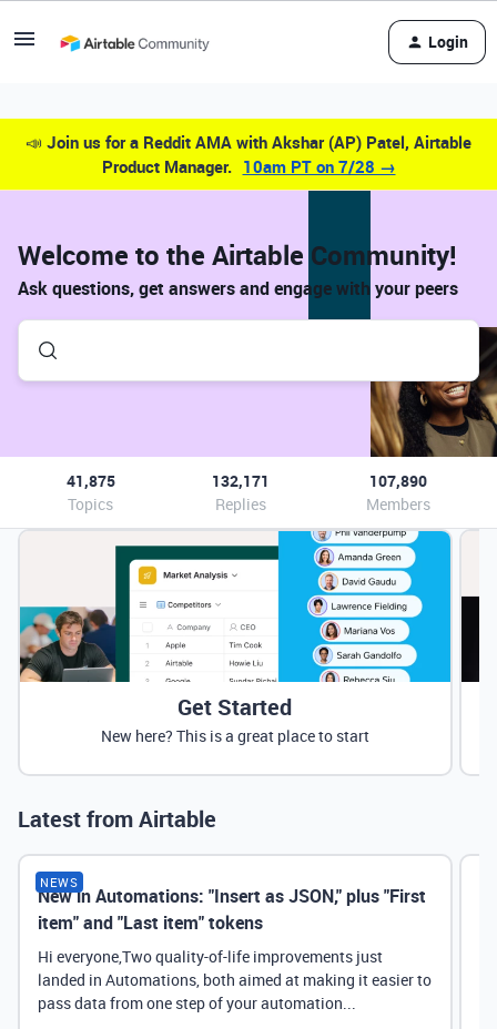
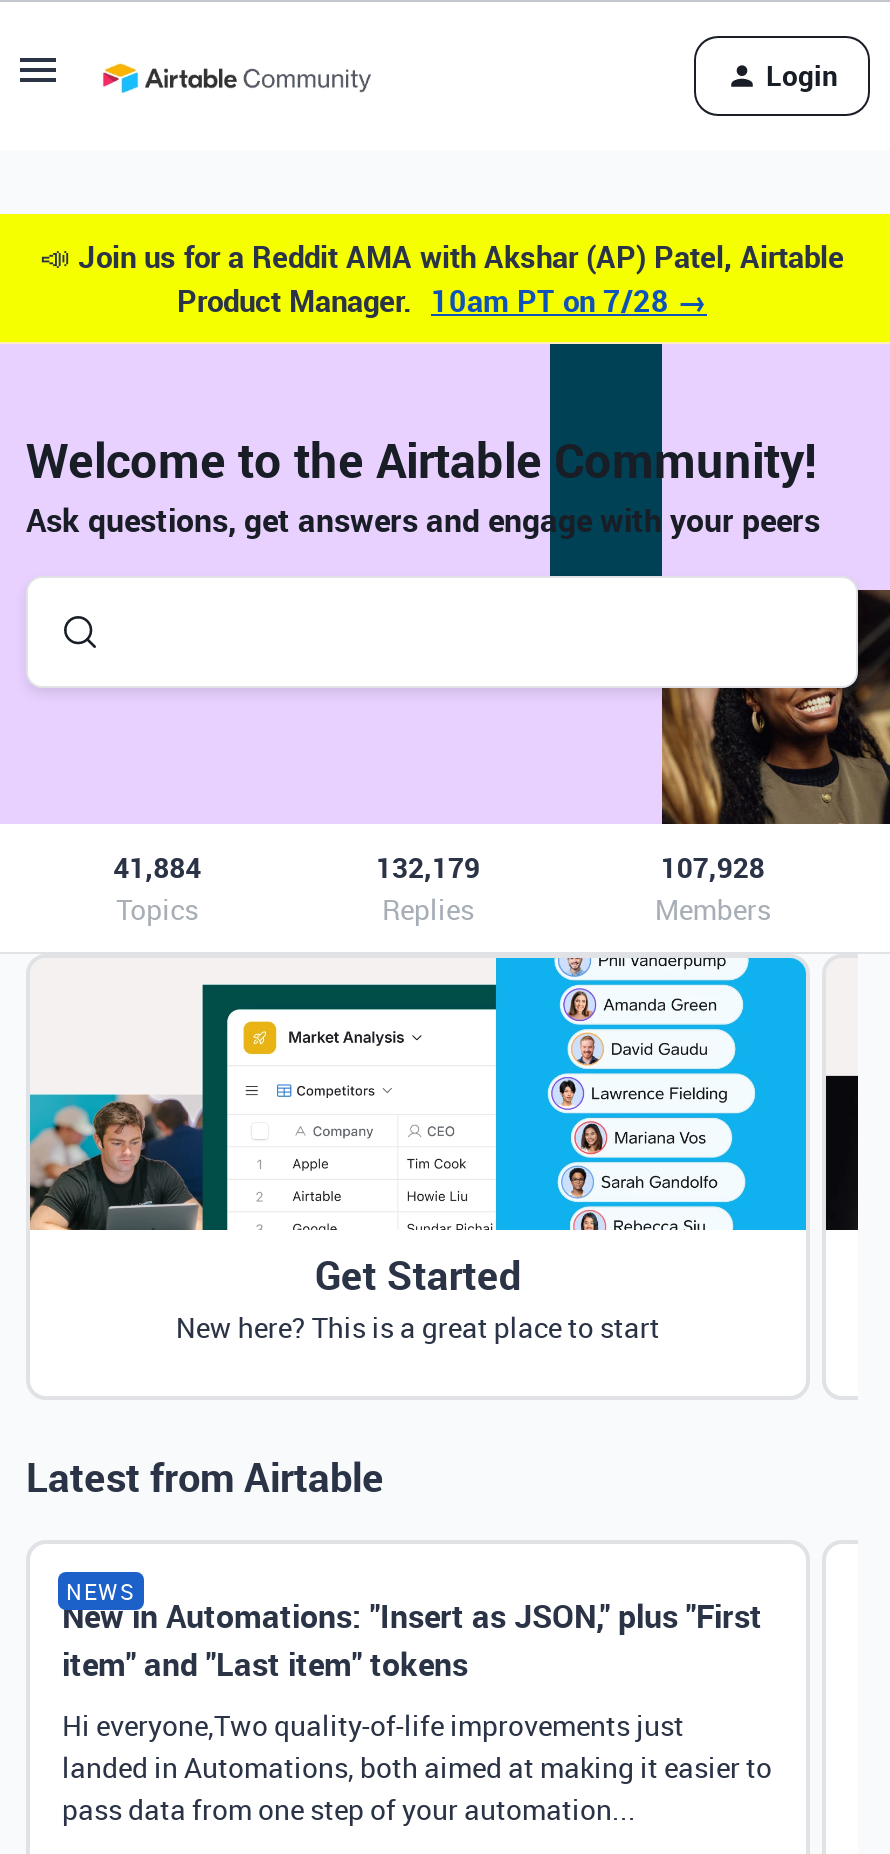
[66,470,115,491] 41,875 -> [113,848,201,886] 41,884
[212,470,270,491] 132,171 -> [376,848,480,886] 132,179
[370,470,427,491] 107,890 -> [661,848,765,886] 107,928

